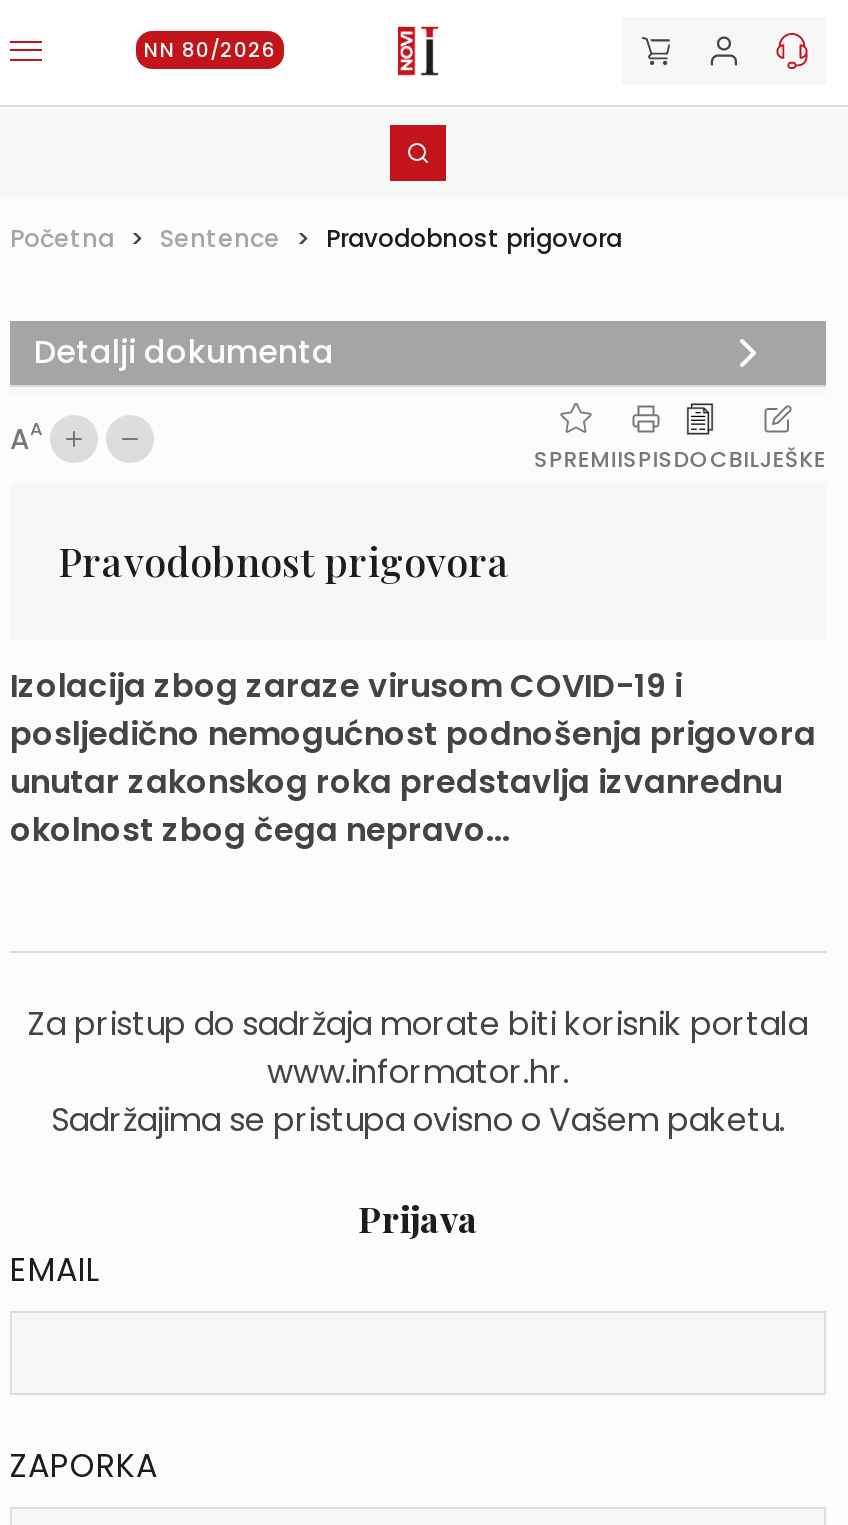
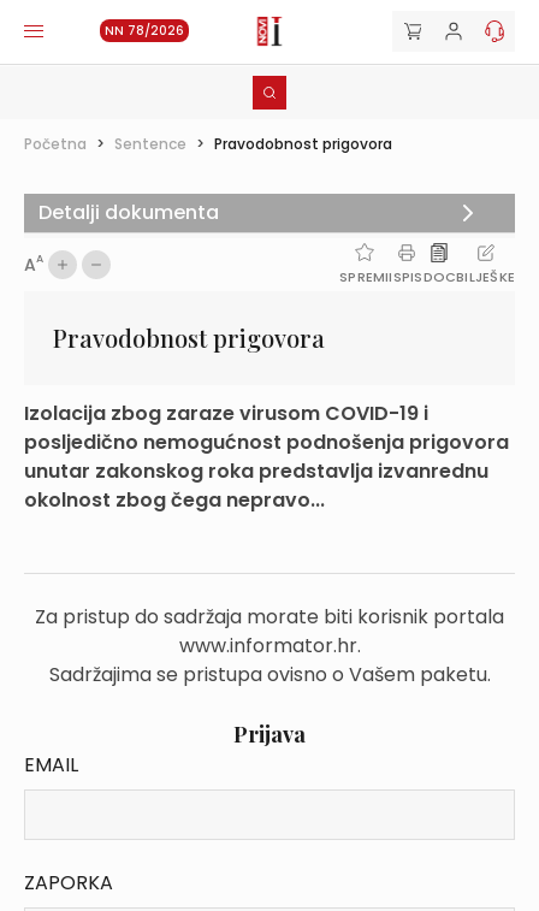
[144,35,276,65] NN 80/2026 -> [105,22,184,40] NN 78/2026

